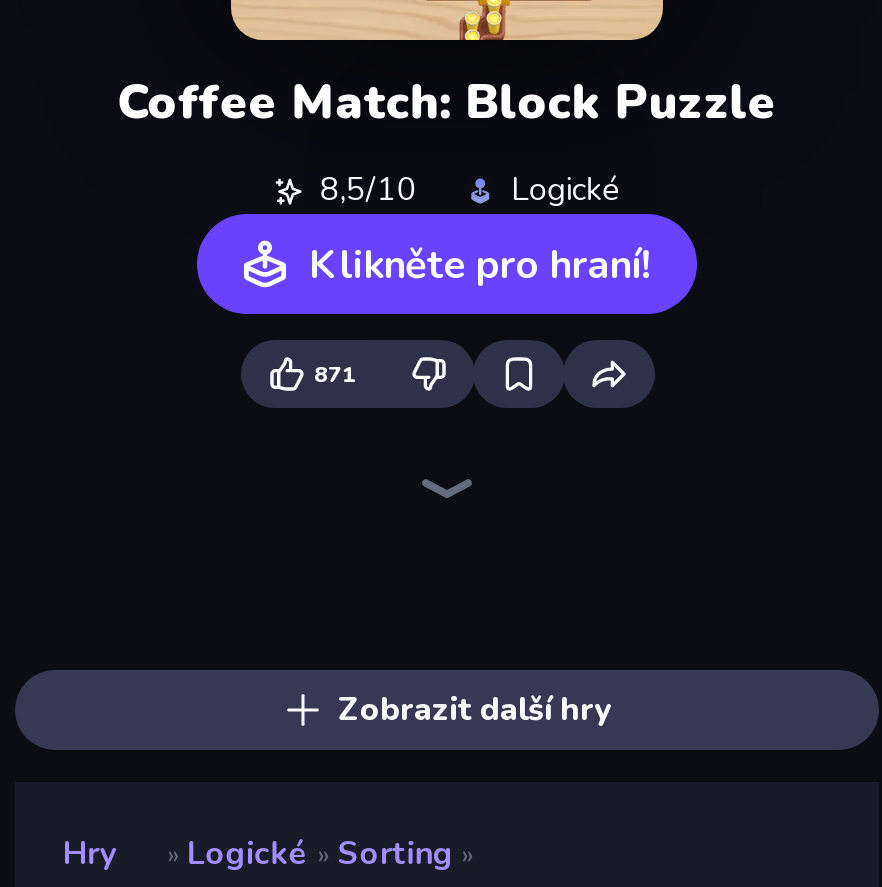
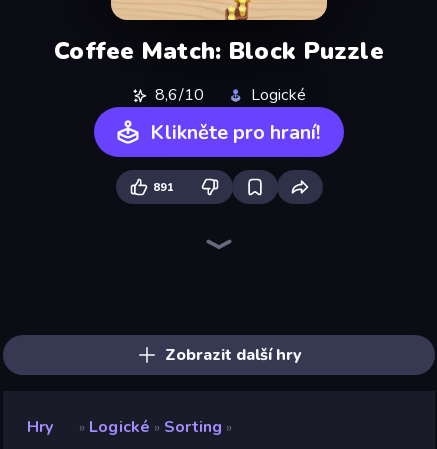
[319,168,417,212] 8,5/10 -> [155,84,204,106] 8,6/10
[314,359,356,389] 871 -> [152,179,173,194] 891

